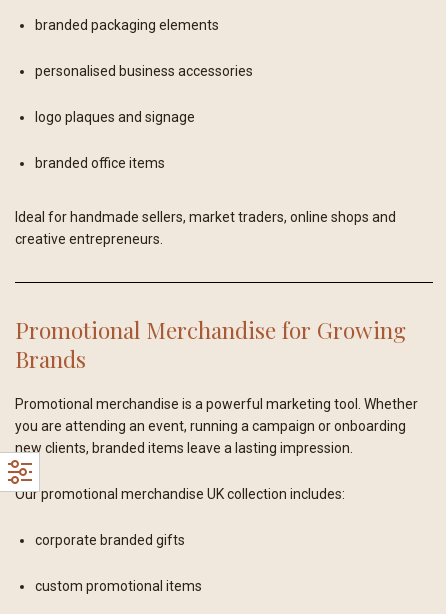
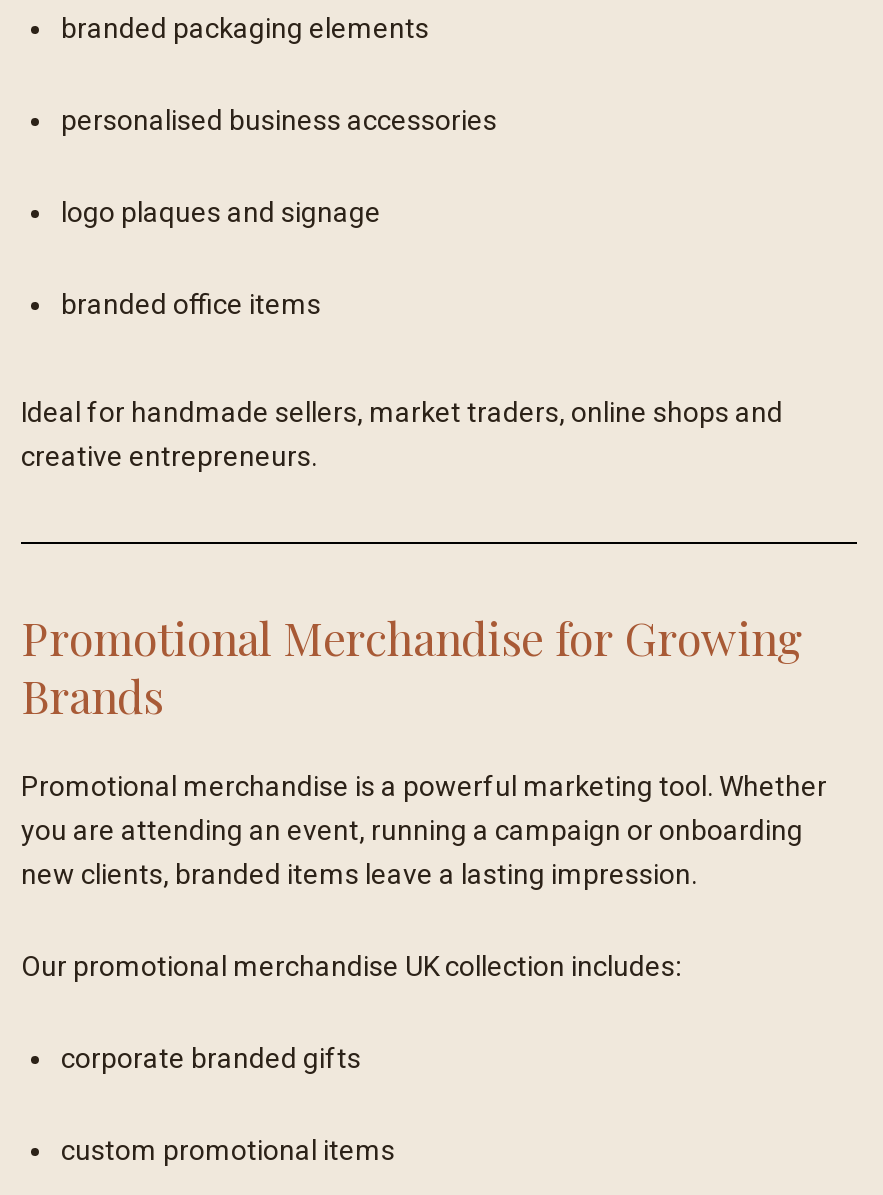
[3,453,39,491] [image] -> none

